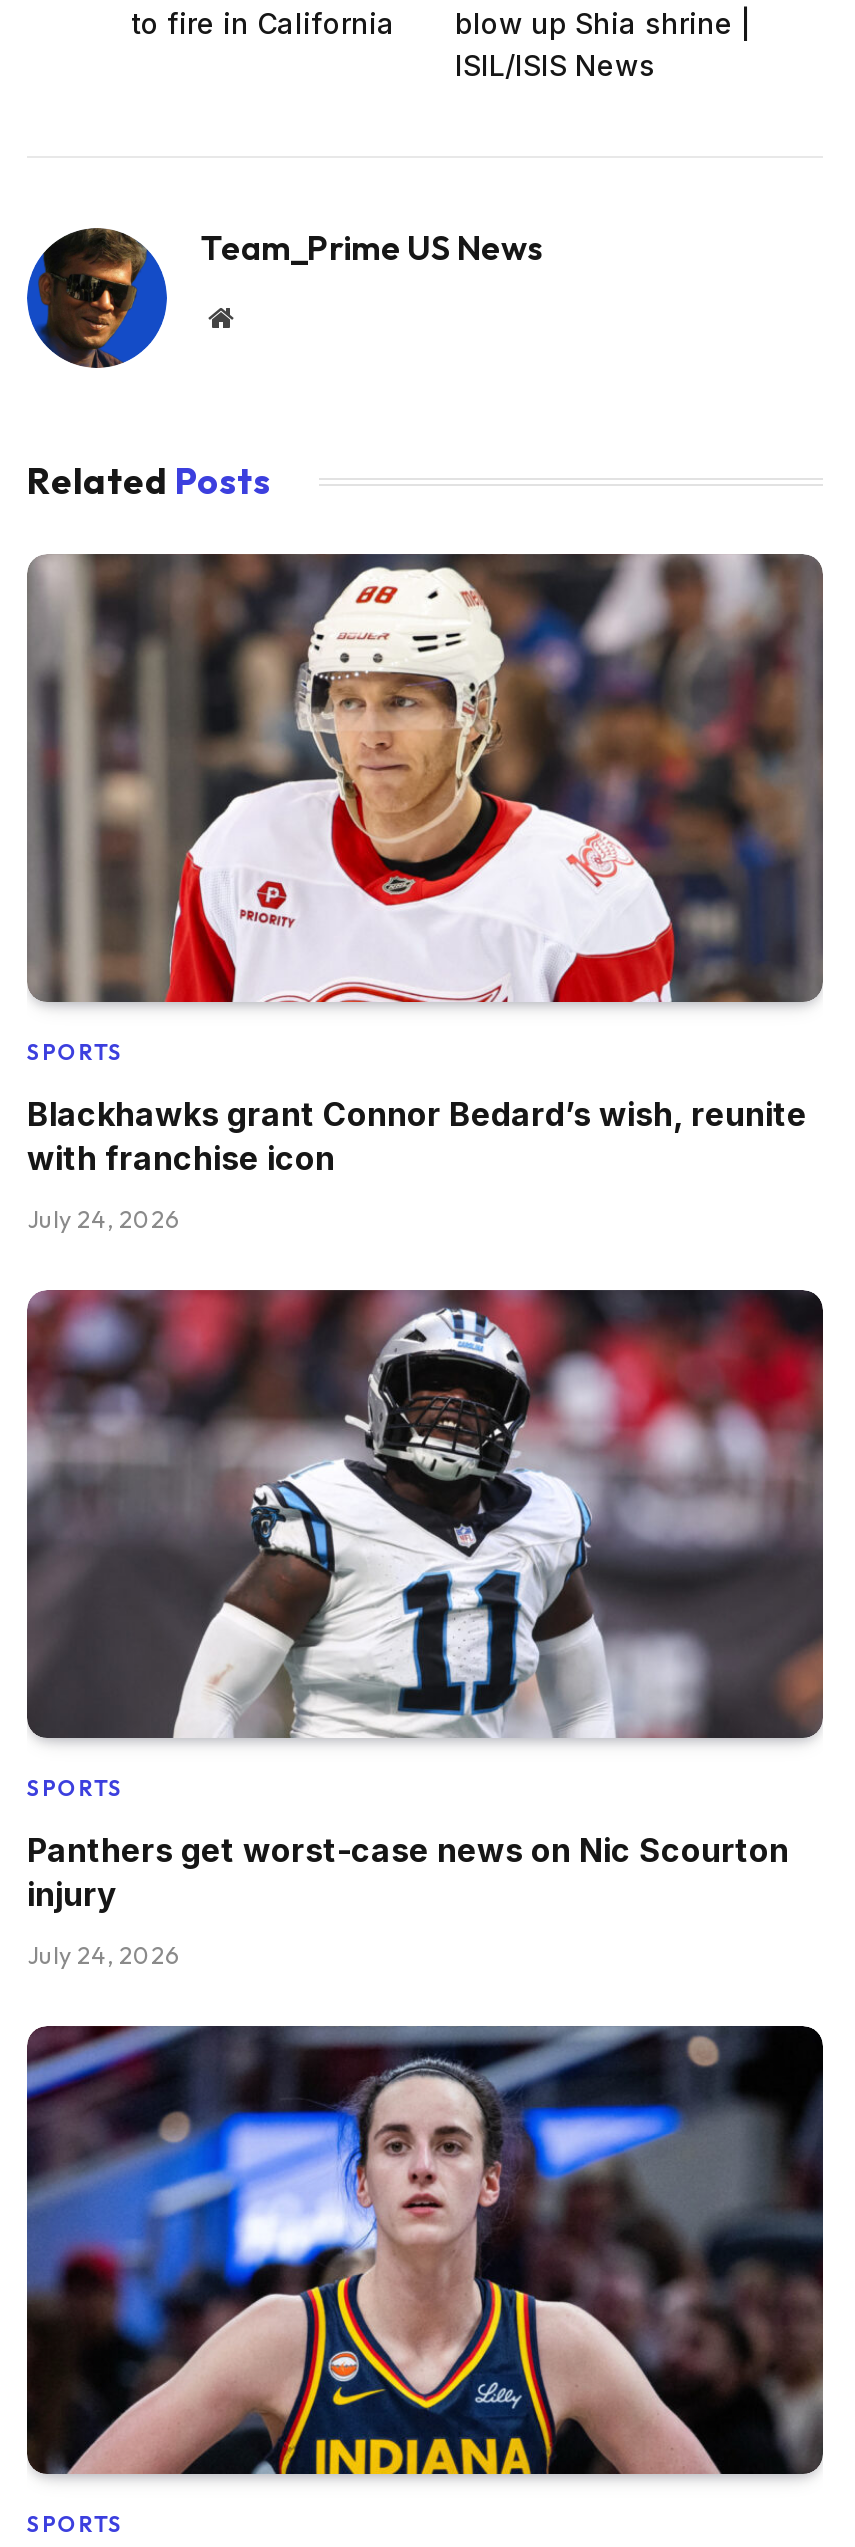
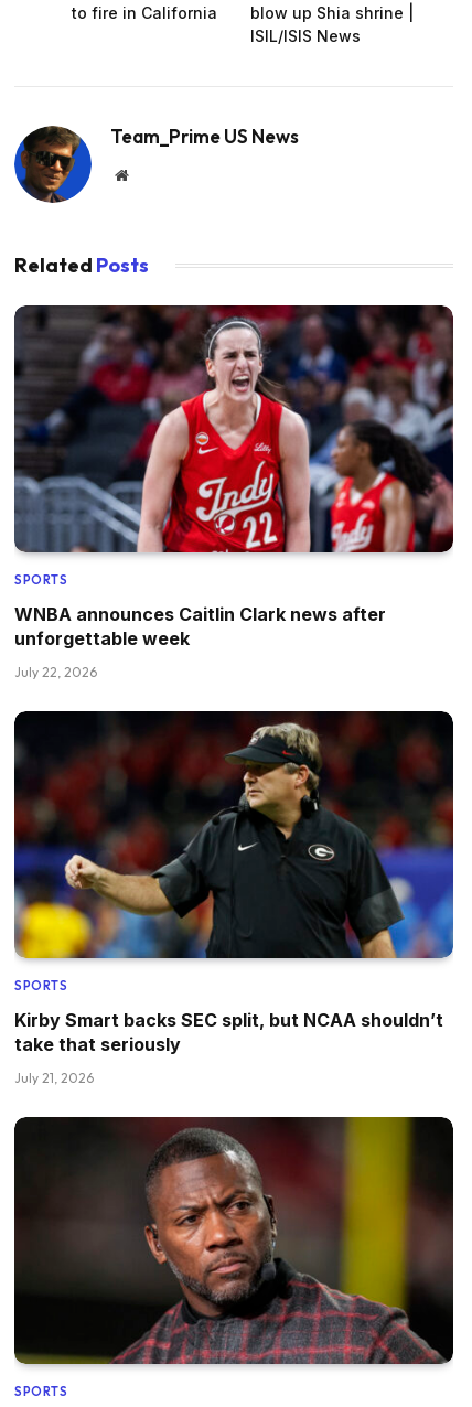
[27,552,825,1004] [image] -> [14,304,454,554] [image]
[27,1094,807,1178] Blackhawks grant Connor Bedard’s wish, reunite | with franchise icon -> [14,603,386,650] WNBA announces Caitlin Clark news after | unforgettable week
[27,1204,179,1234] July 24, 2026 -> [14,664,97,681] July 22, 2026
[25,1288,825,1740] [image] -> [13,710,454,959] [image]
[27,1830,789,1914] Panthers get worst-case news on Nic Scourton | injury -> [14,1009,443,1055] Kirby Smart backs SEC split, but NCAA shouldn’t | take that seriously
[27,1940,179,1970] July 24, 2026 -> [14,1070,94,1086] July 21, 2026
[25,2024,825,2476] [image] -> [13,1116,454,1365] [image]

